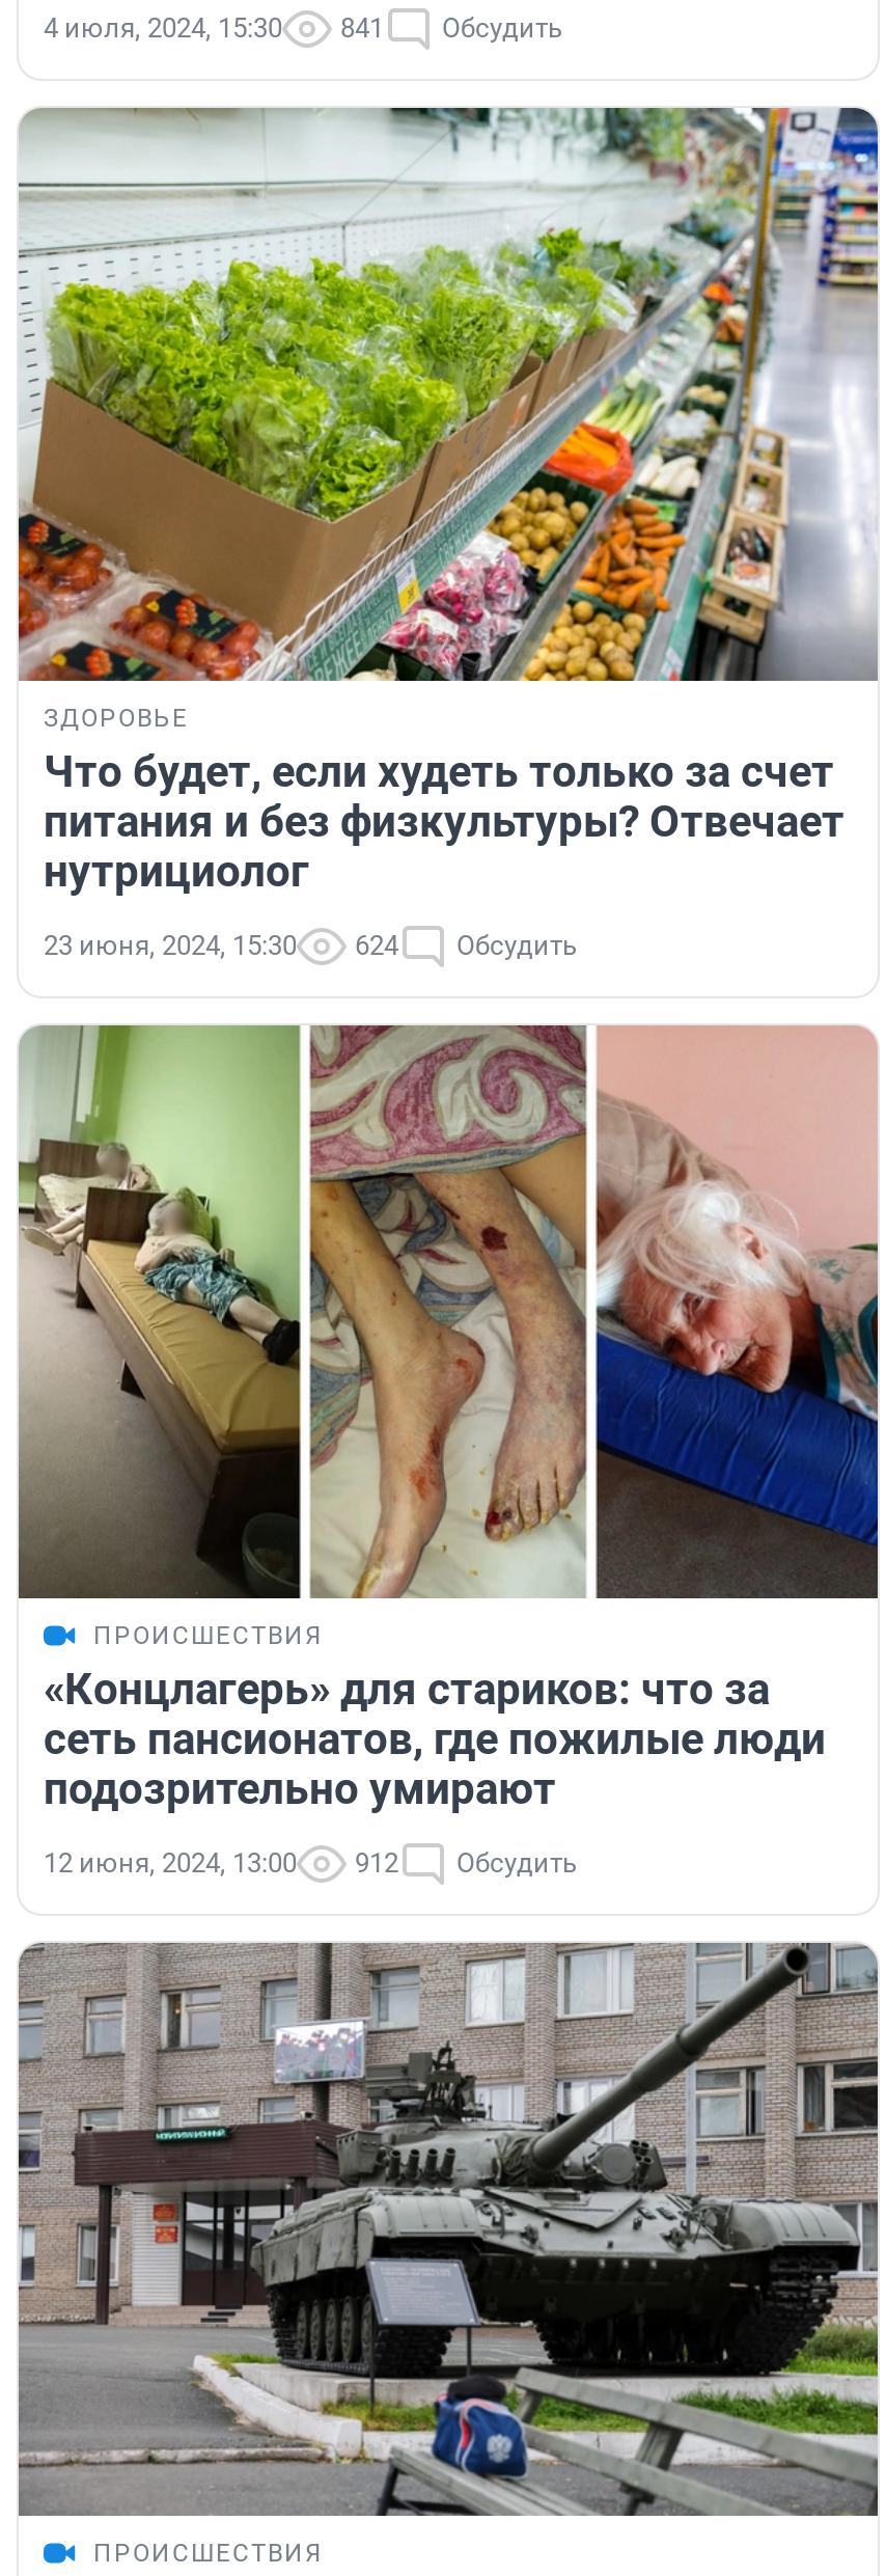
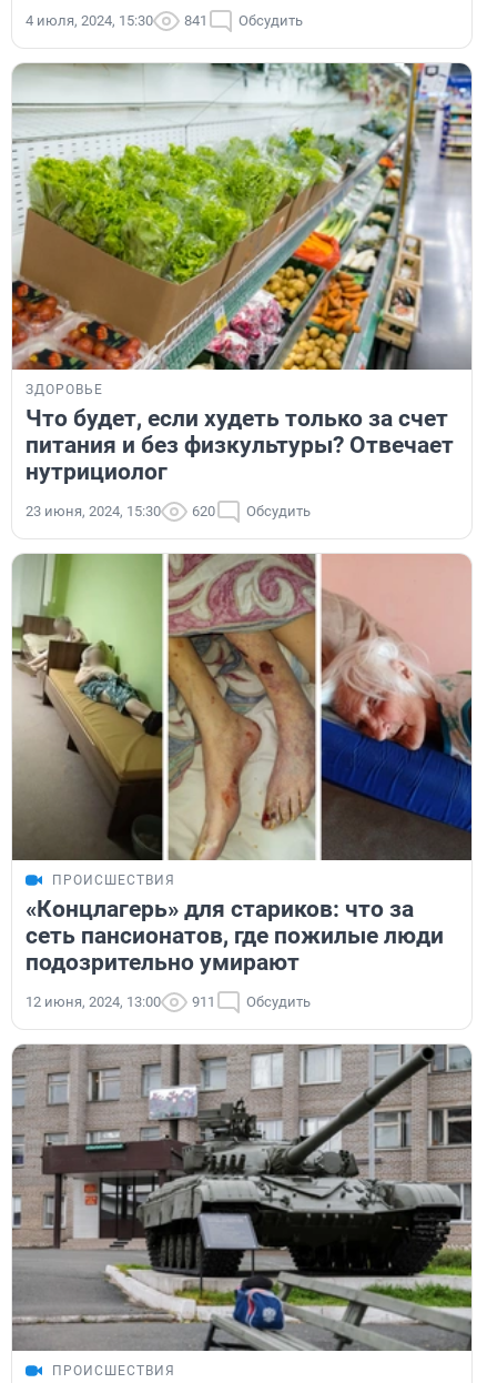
[44,930,577,961] 23 июня, 2024, 15:30 624 Обсудить -> [26,503,311,520] 23 июня, 2024, 15:30 620 Обсудить
[44,1848,577,1879] 12 июня, 2024, 13:00 912 Обсудить -> [26,994,311,1010] 12 июня, 2024, 13:00 911 Обсудить

